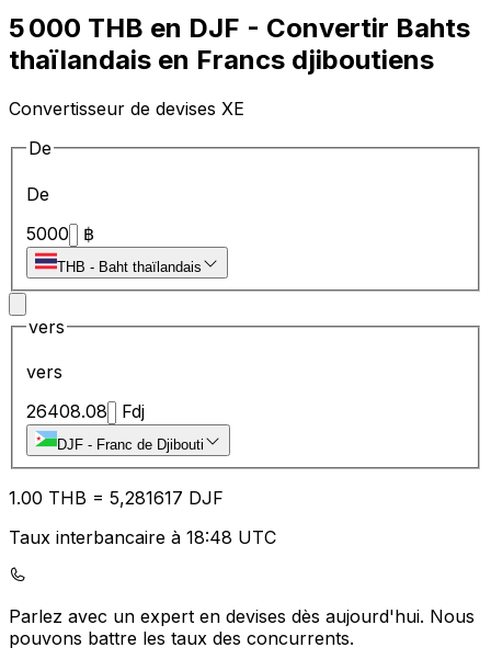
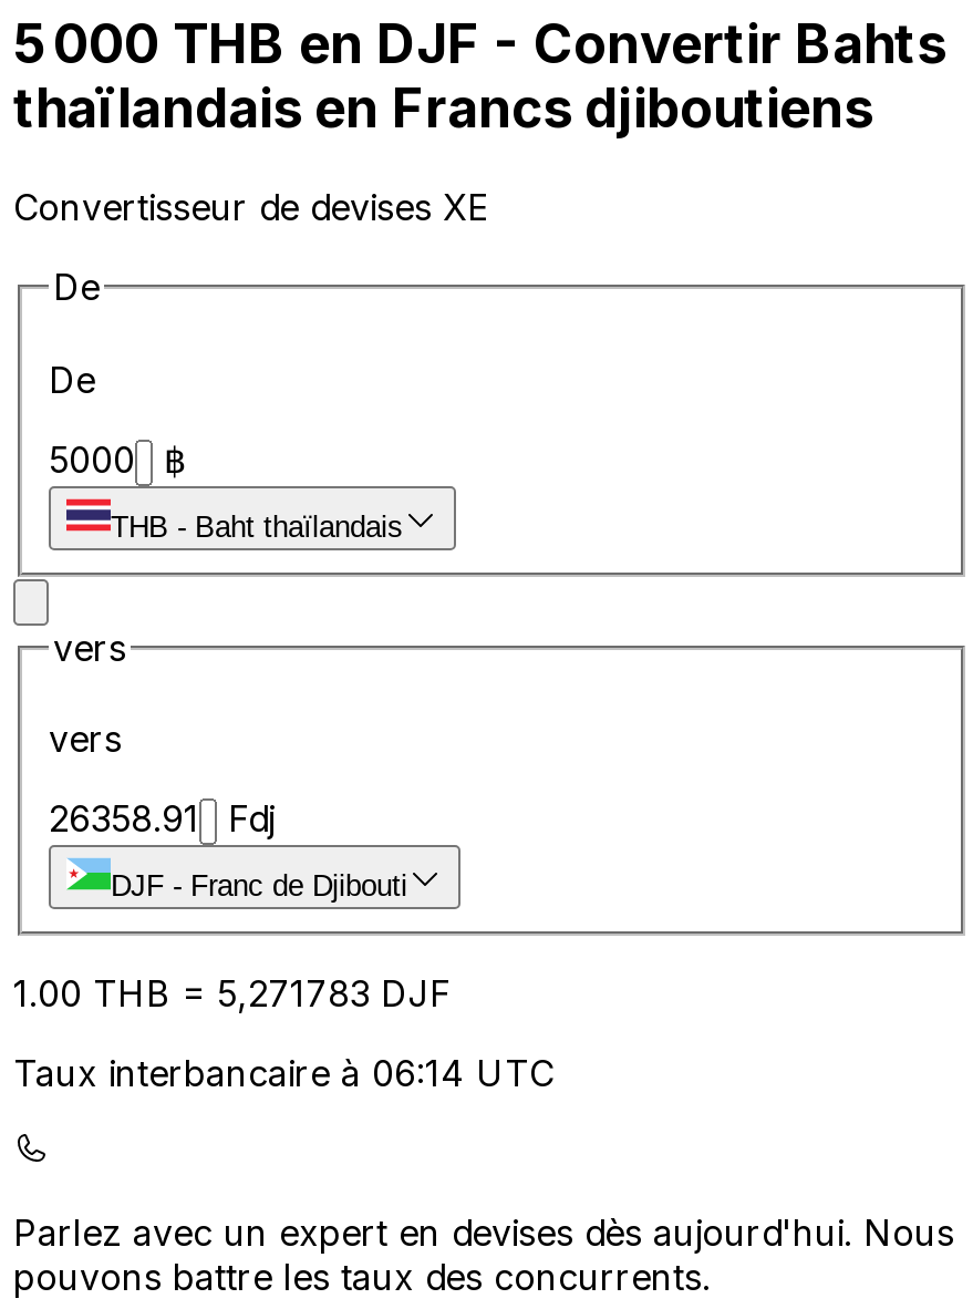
[26,401,145,423] 26408.08 Fdj -> [49,797,275,841] 26358.91 Fdj
[9,487,224,509] 1.00 THB = 5,281617 DJF -> [13,972,452,1016] 1.00 THB = 5,271783 DJF
[9,527,276,549] Taux interbancaire à 18:48 UTC -> [13,1052,553,1096] Taux interbancaire à 06:14 UTC

